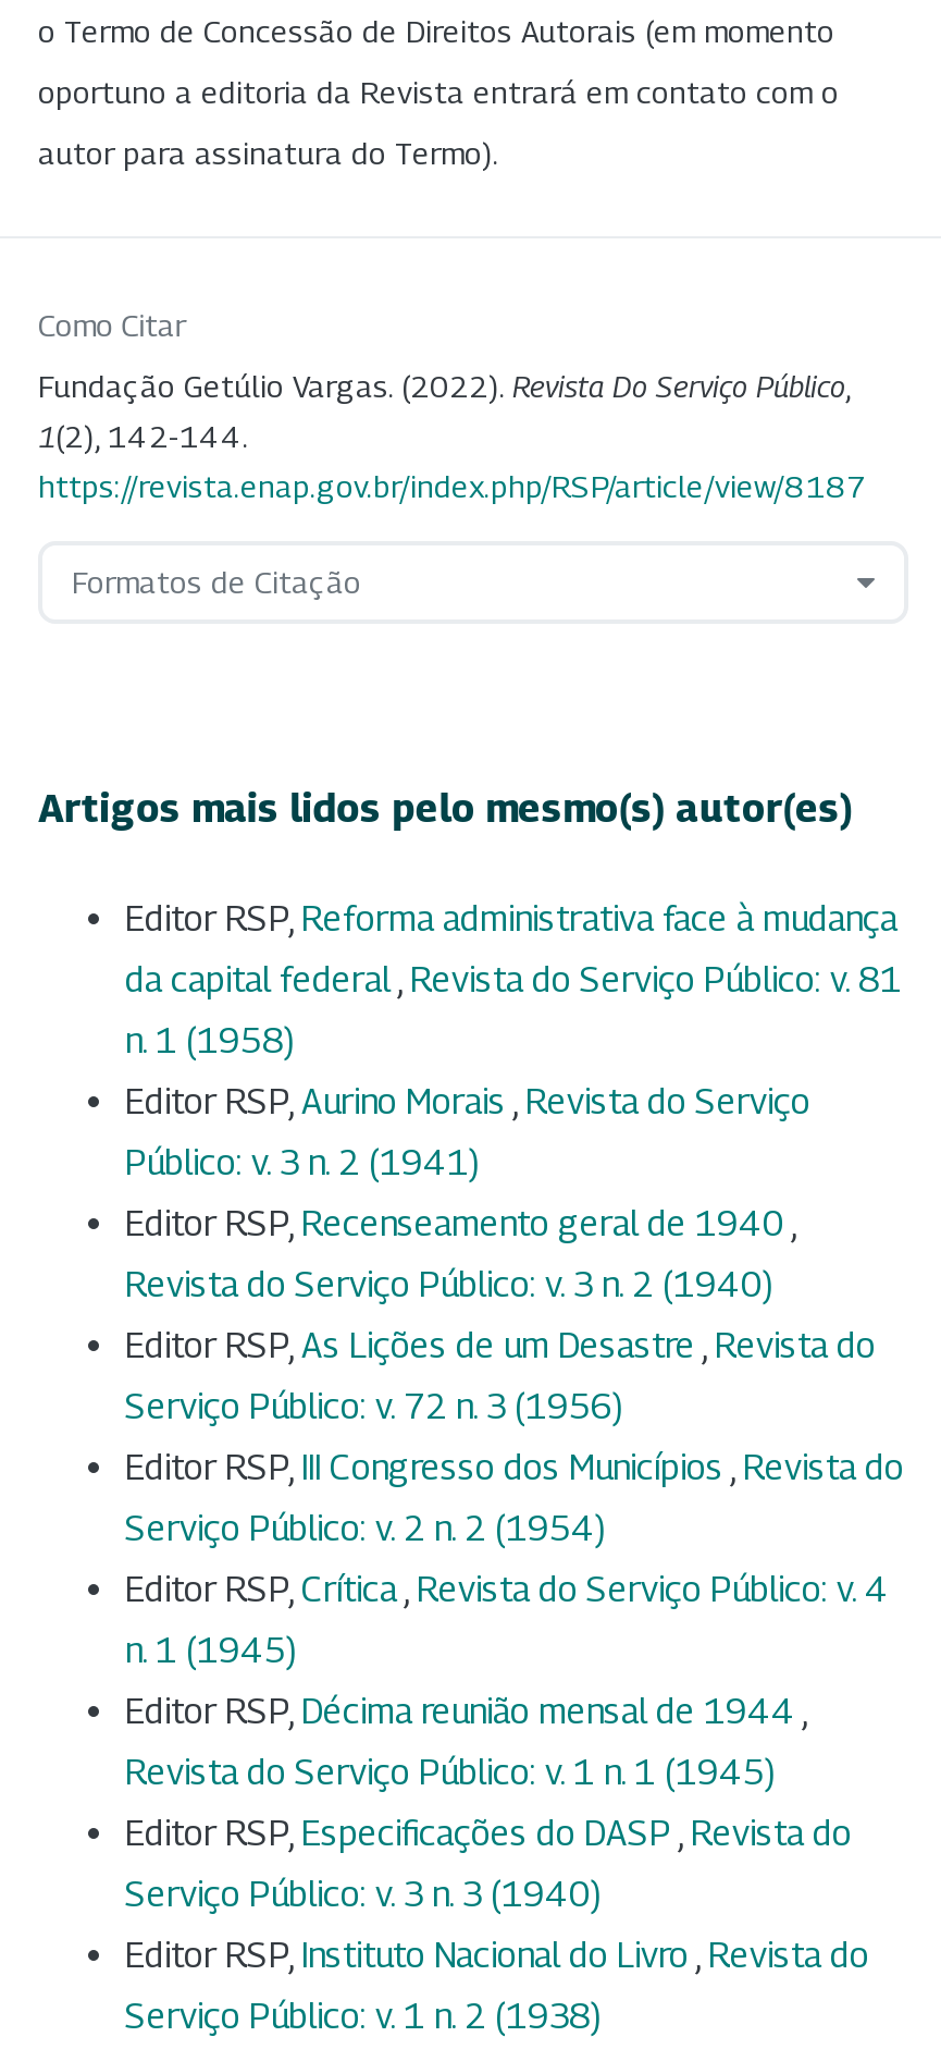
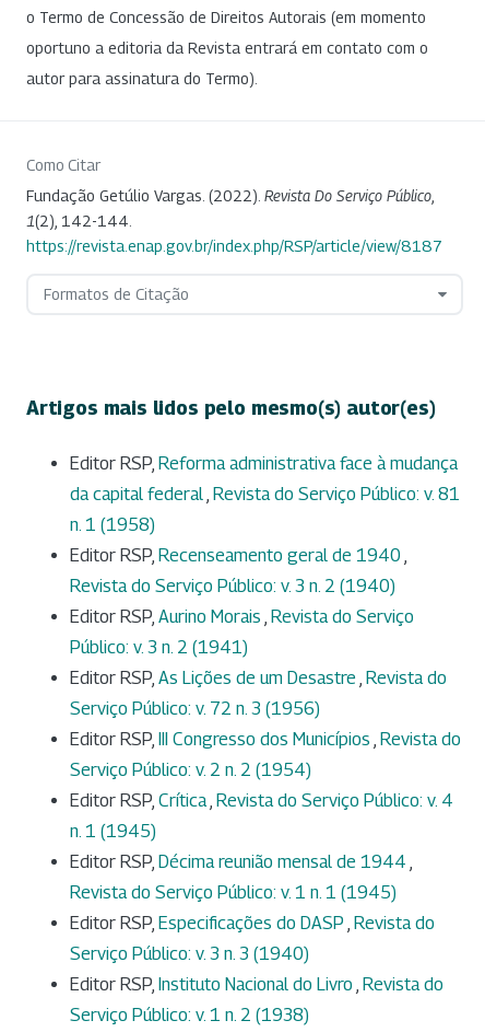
moved [125,1082,810,1185] -> [70,607,414,658]: Editor RSP, Aurino Morais, Revista do Serviço | Público: v. 3 n. 2 (1941)
moved [125,1204,791,1306] -> [70,546,404,597]: Editor RSP, Recenseamento geral de 1940 | Revista do Serviço Público: v. 3 n. 2 (1940)

